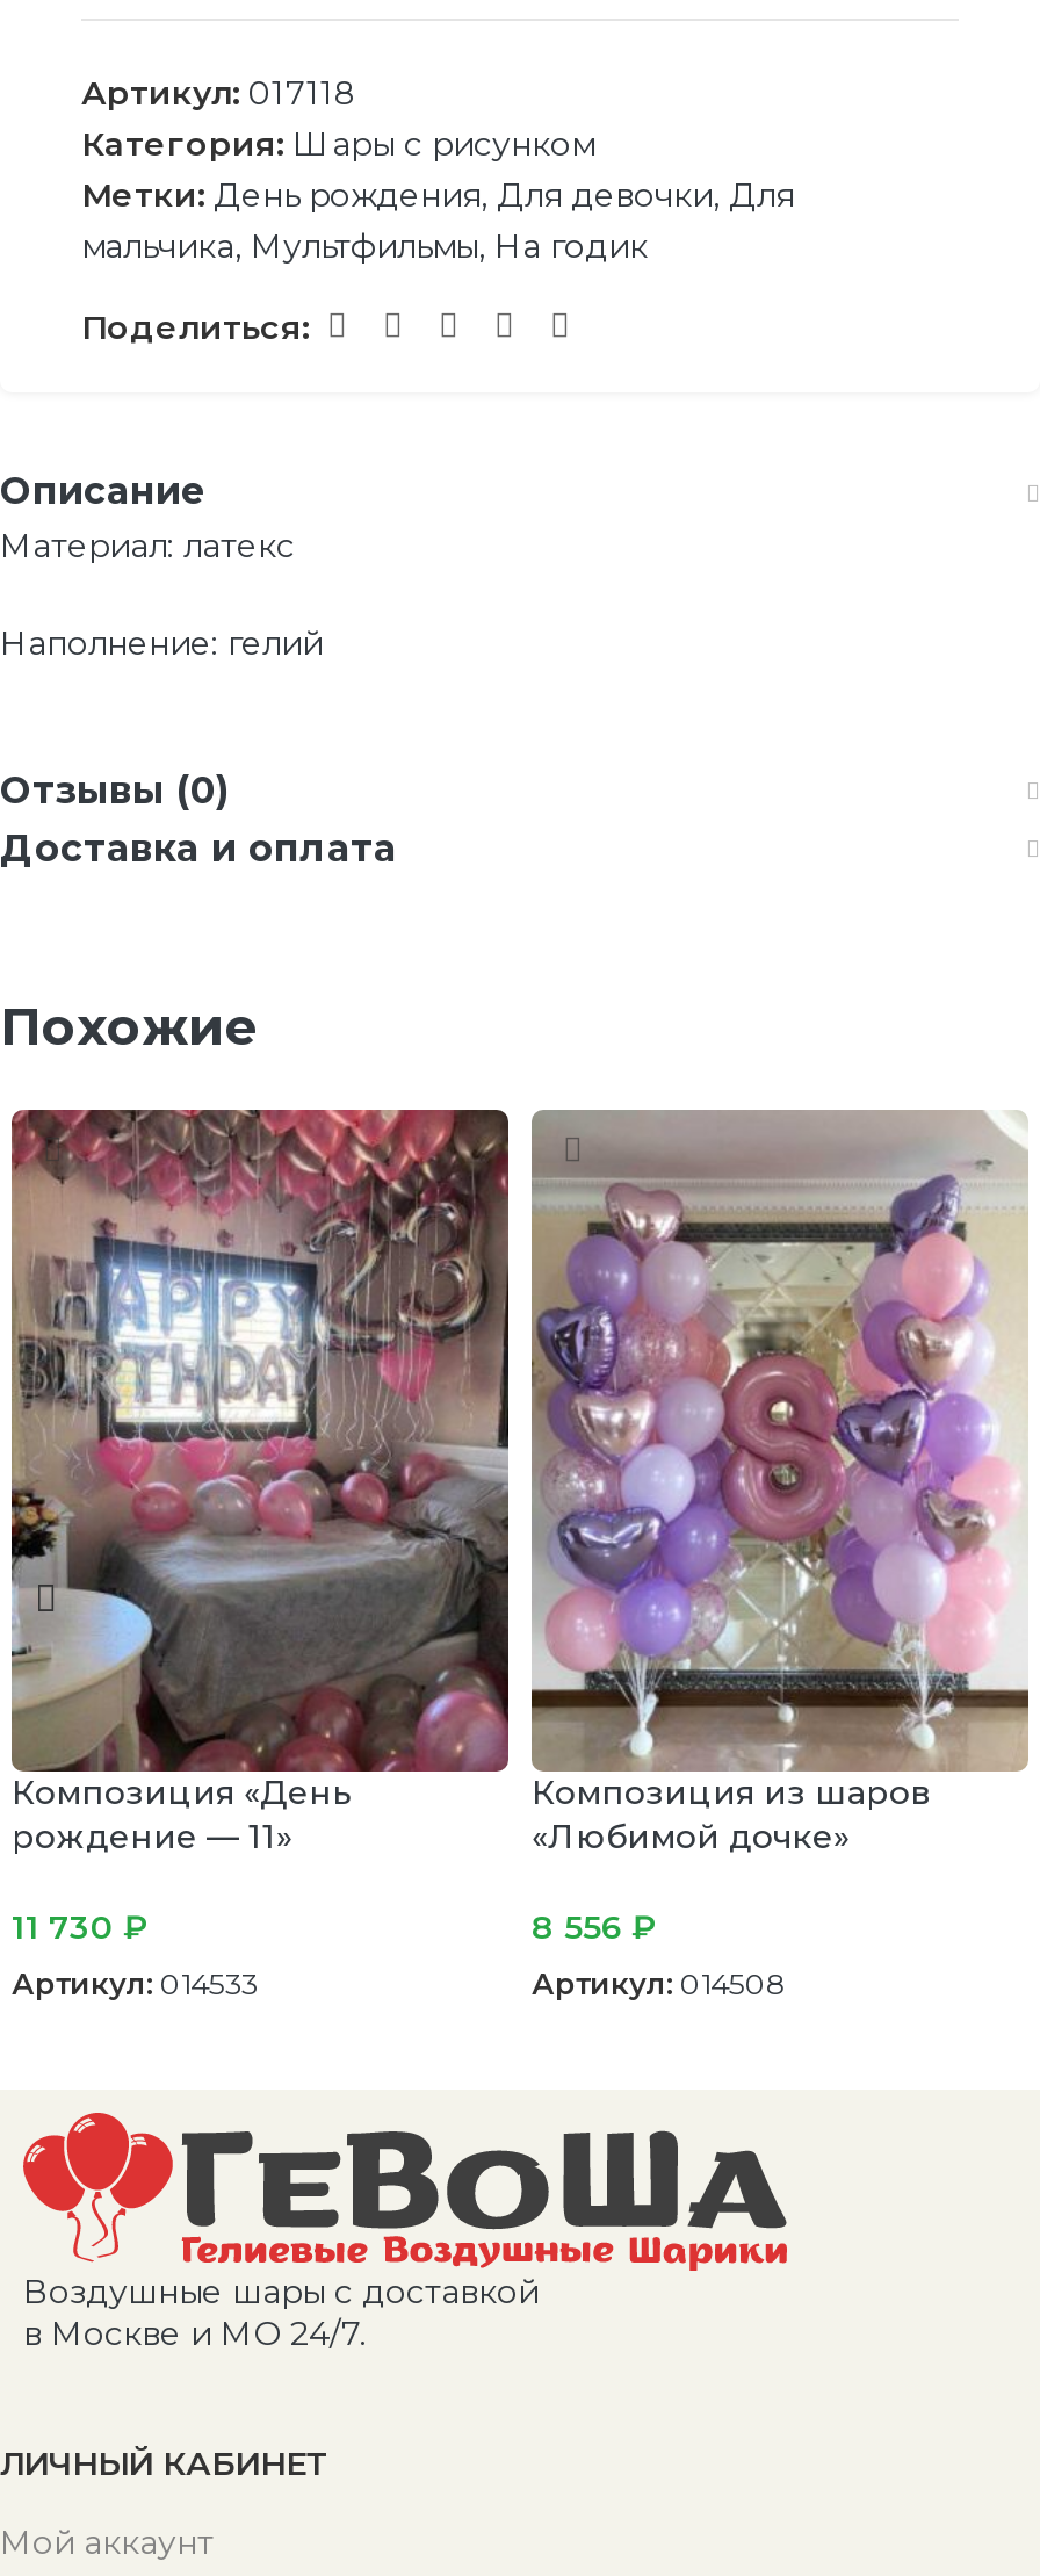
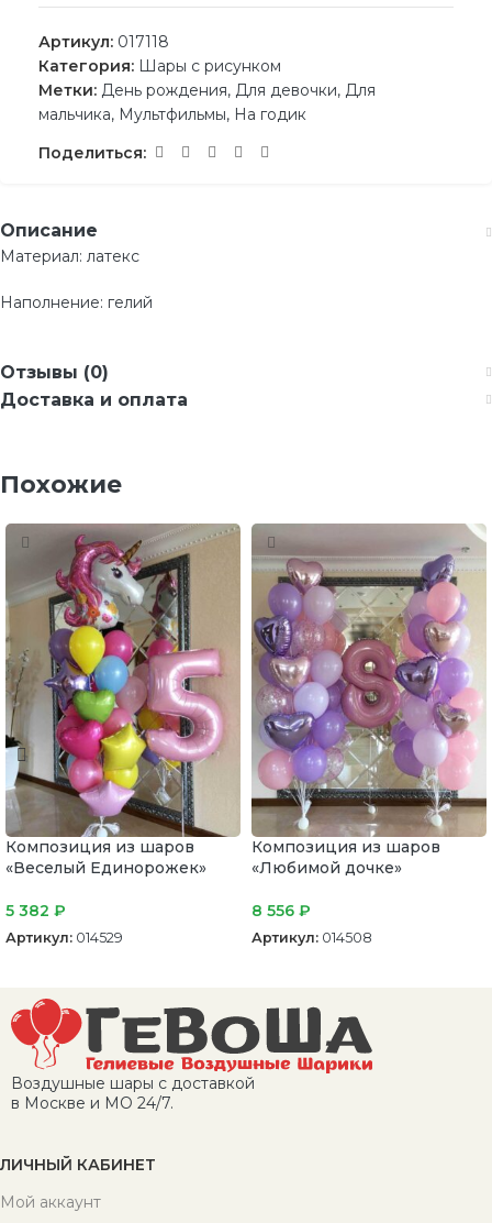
[9,1107,511,1858] [image] | Композиция «День | рождение — 11» -> [5,522,242,878] [image] | Композиция из шаров | «Веселый Единорожек»
[12,1907,149,1949] 11 730 ₽ -> [5,901,66,921] 5 382 ₽
[12,1968,258,2003] Артикул: 014533 -> [5,930,123,946] Артикул: 014529

